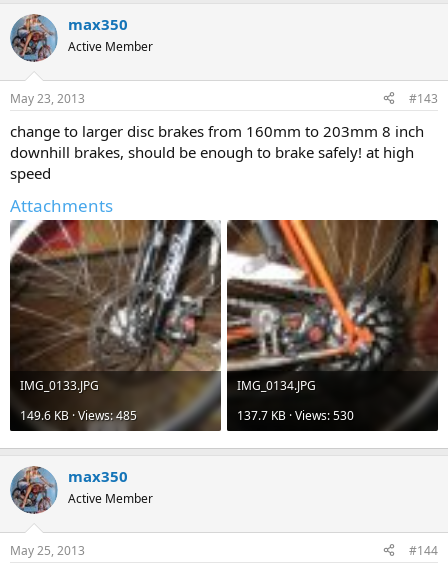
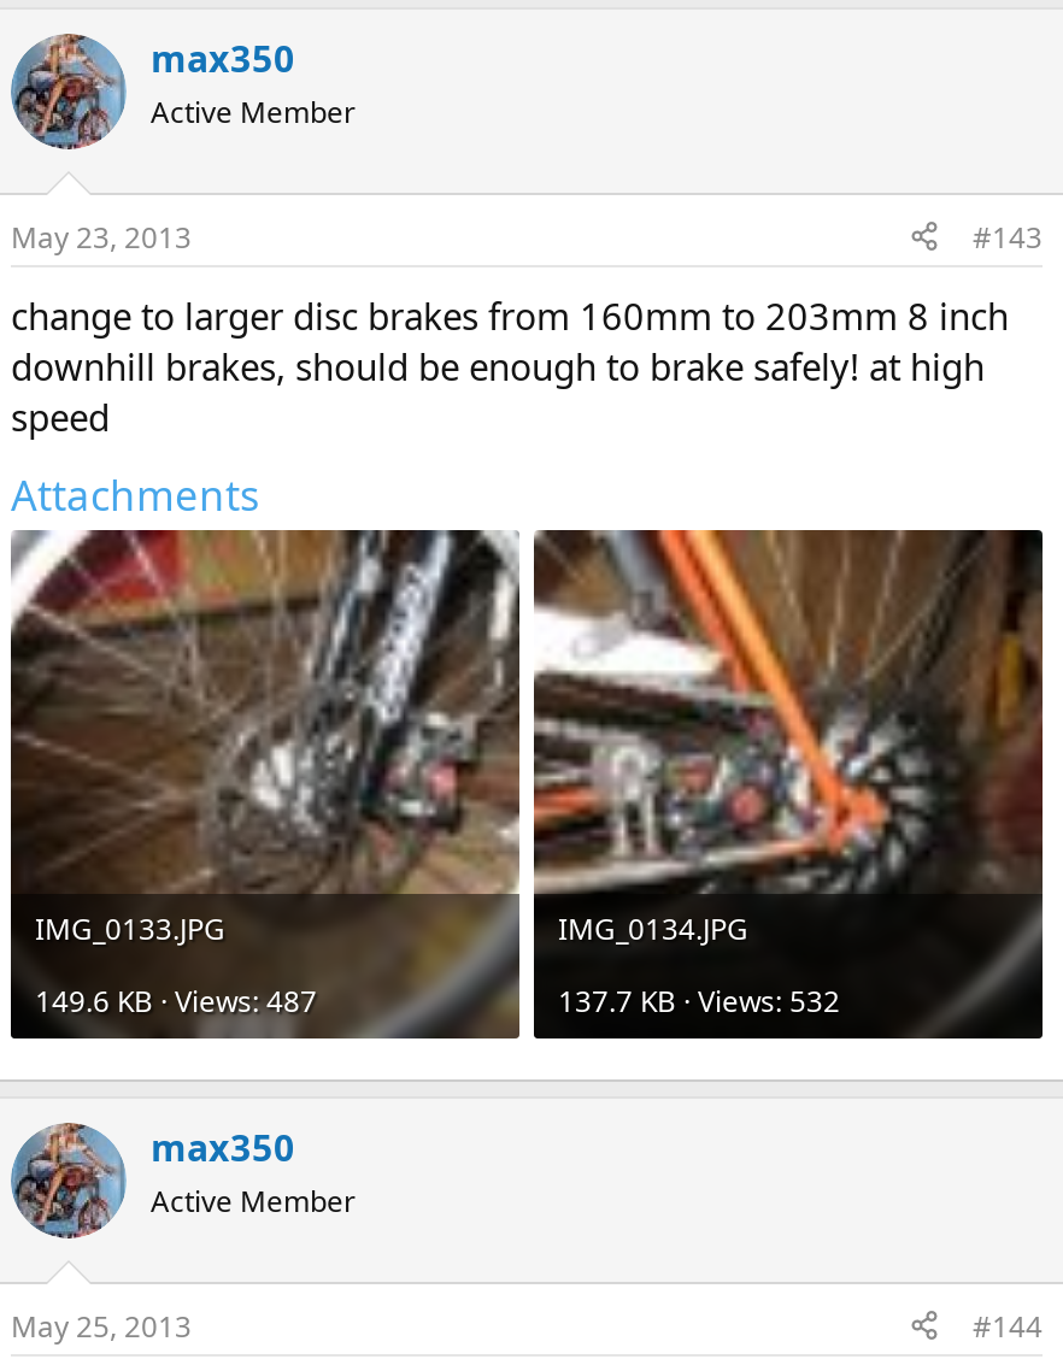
[20,407,137,424] 149.6 KB · Views: 485 -> [35,980,317,1021] 149.6 KB · Views: 487
[237,407,354,424] 137.7 KB · Views: 530 -> [558,980,840,1021] 137.7 KB · Views: 532

